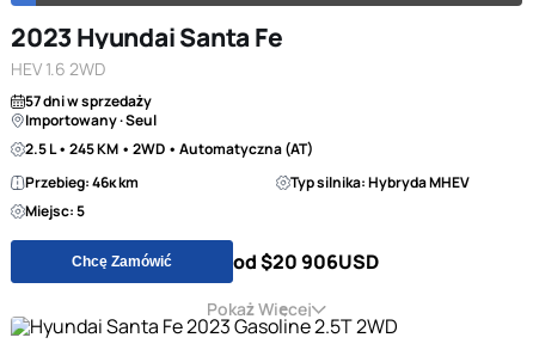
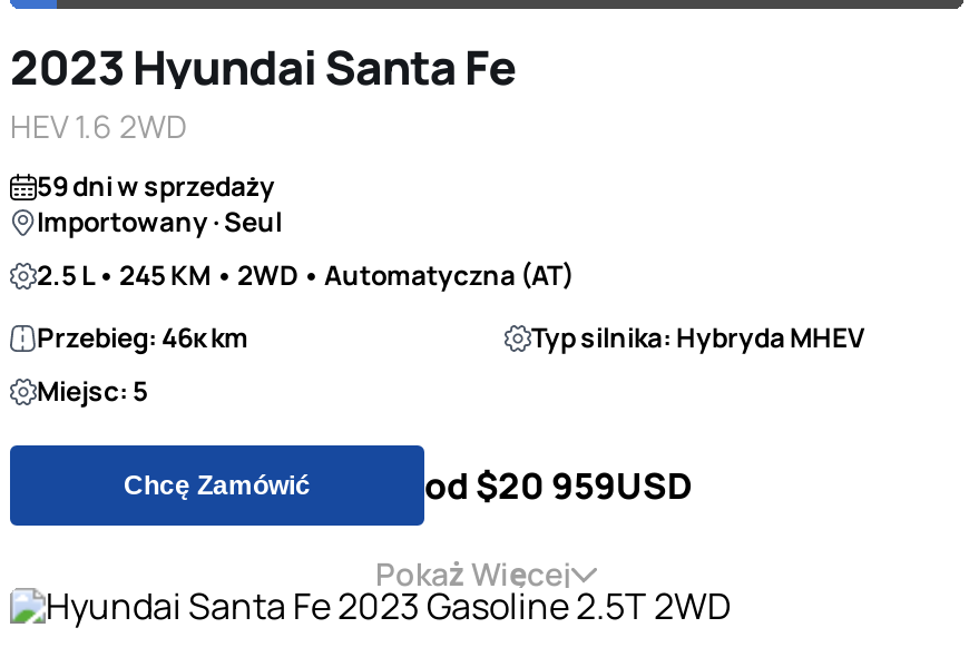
[25,91,152,111] 57 dni w sprzedaży -> [37,167,275,205] 59 dni w sprzedaży
[233,248,379,275] od $20 906USD -> [424,461,692,510] od $20 959USD

